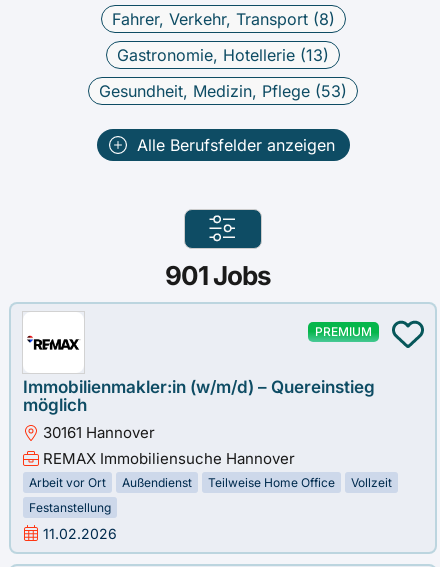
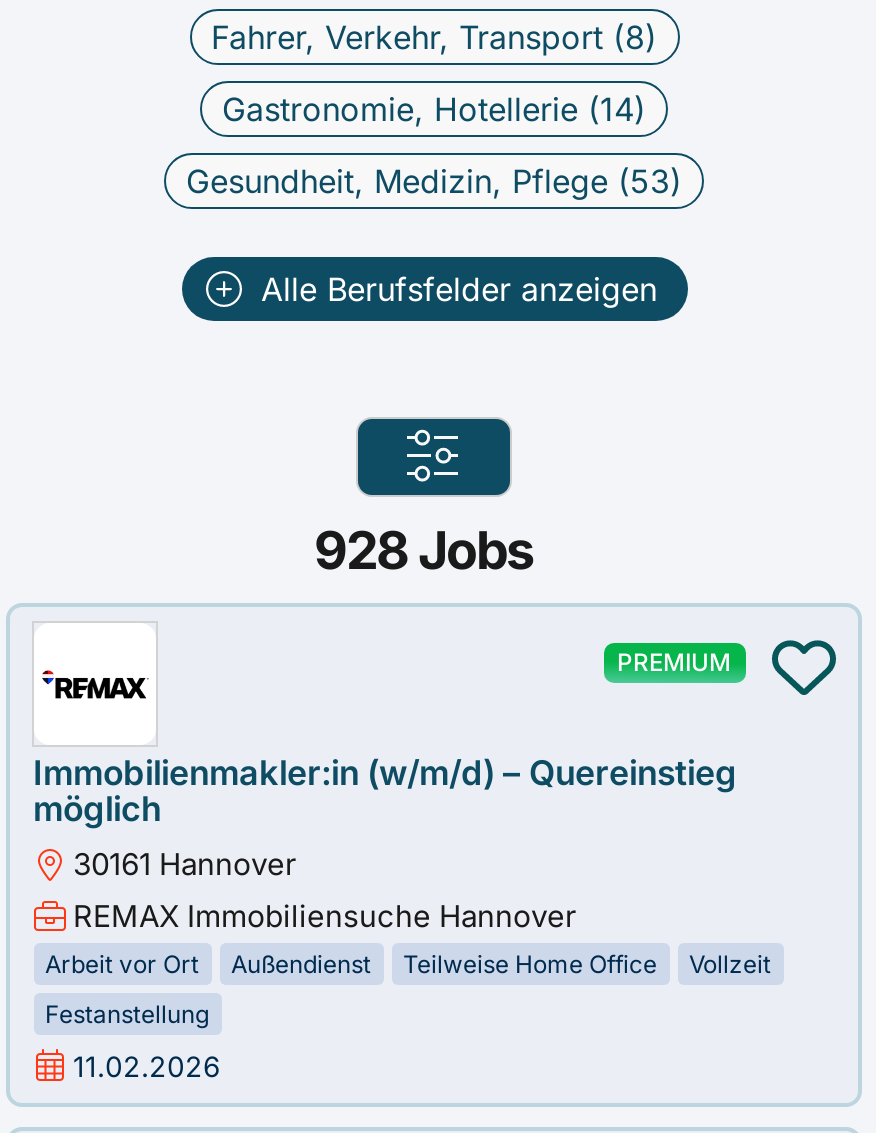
[117,45,329,65] Gastronomie, Hotellerie (13) -> [222,89,646,129] Gastronomie, Hotellerie (14)
[165,260,271,291] 901 Jobs -> [314,519,534,581] 928 Jobs

